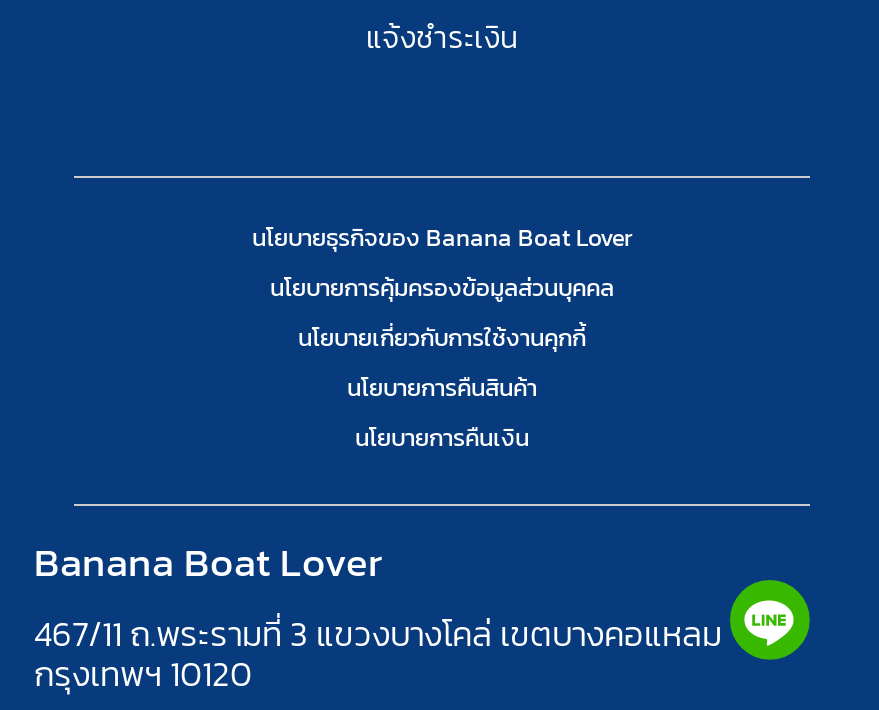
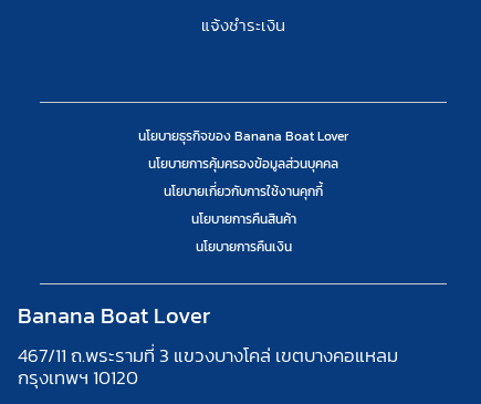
[730,578,812,662] [image] -> none

